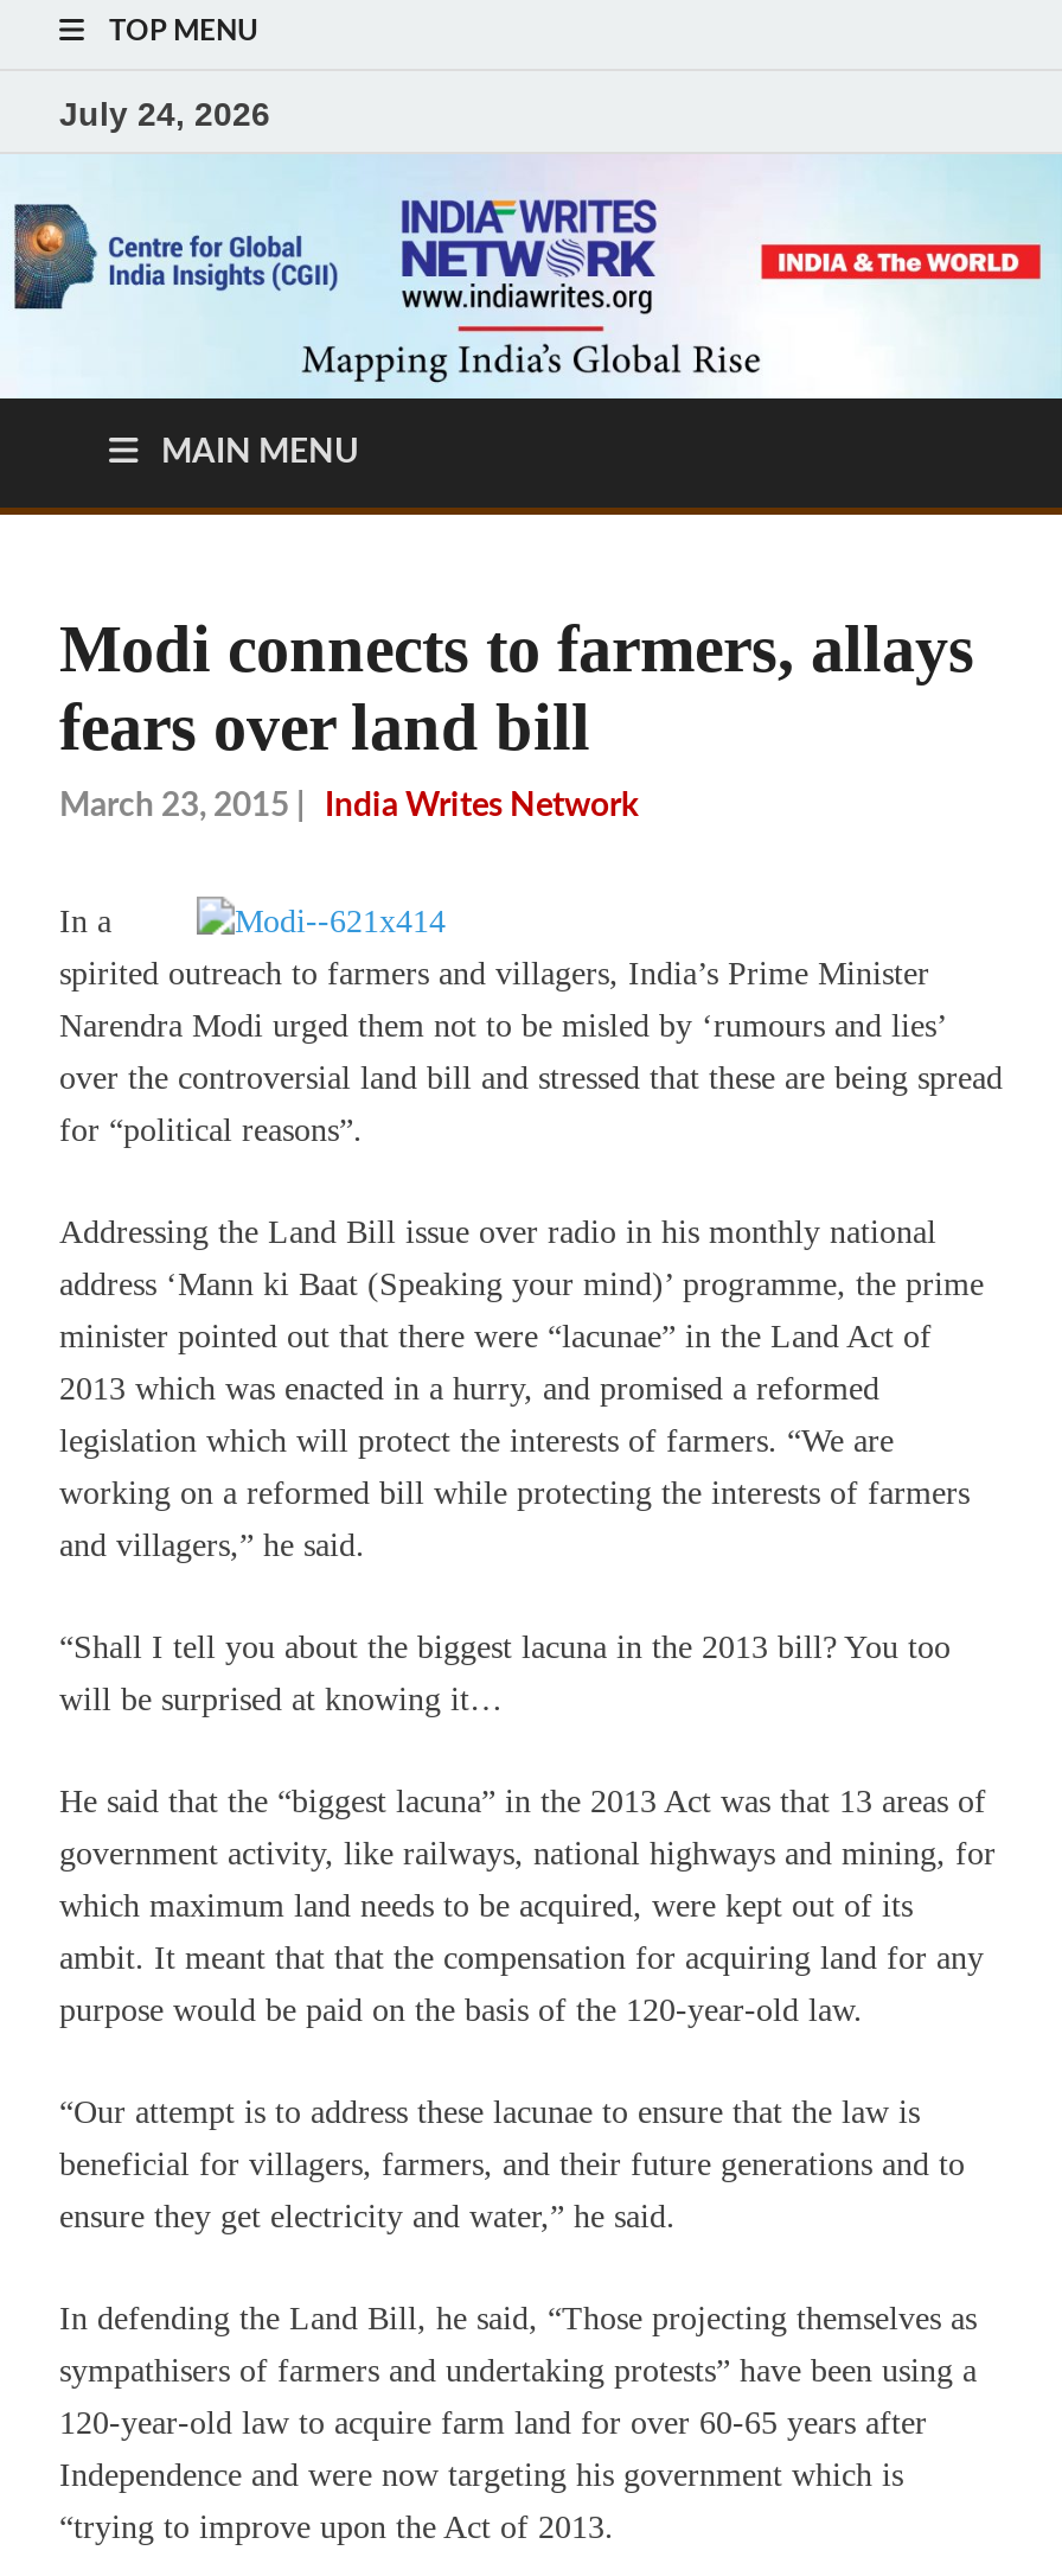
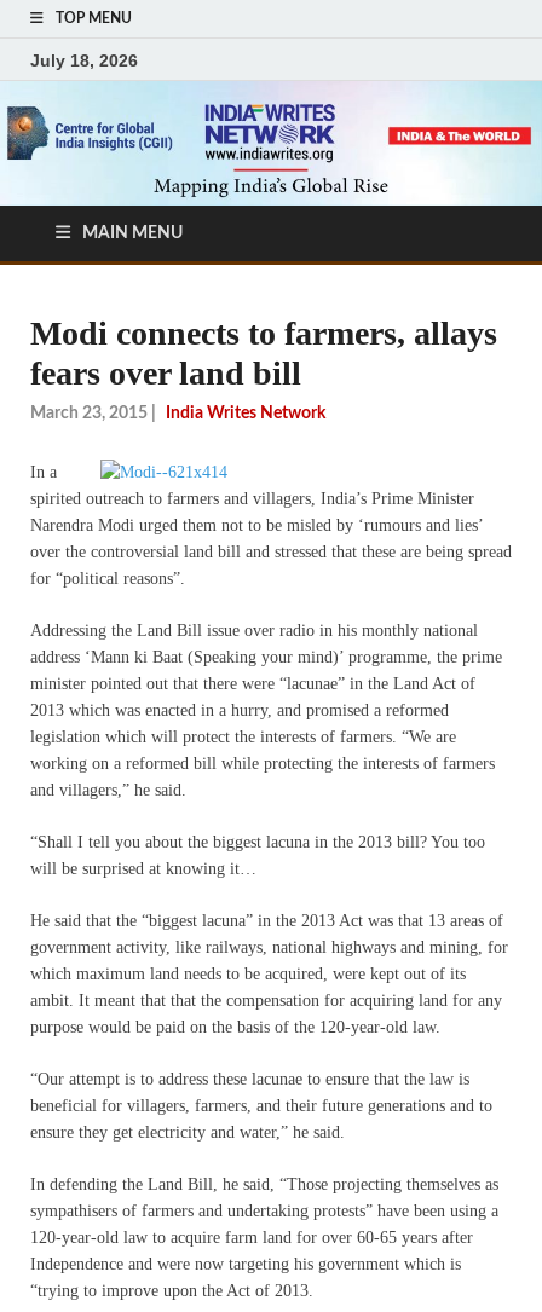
[59,94,270,132] July 24, 2026 -> [30,50,138,70] July 18, 2026

